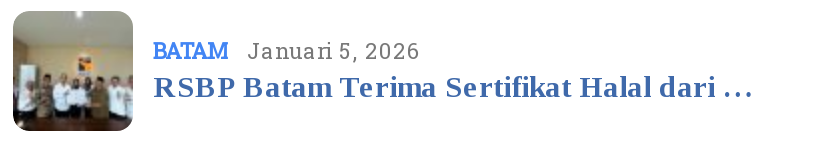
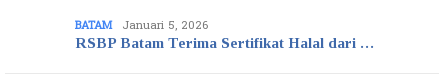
[11,9,135,133] [image] -> none

